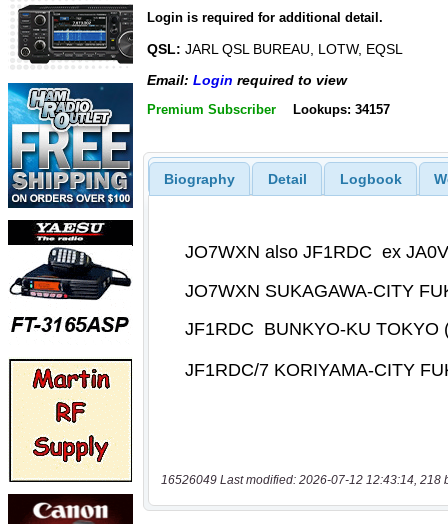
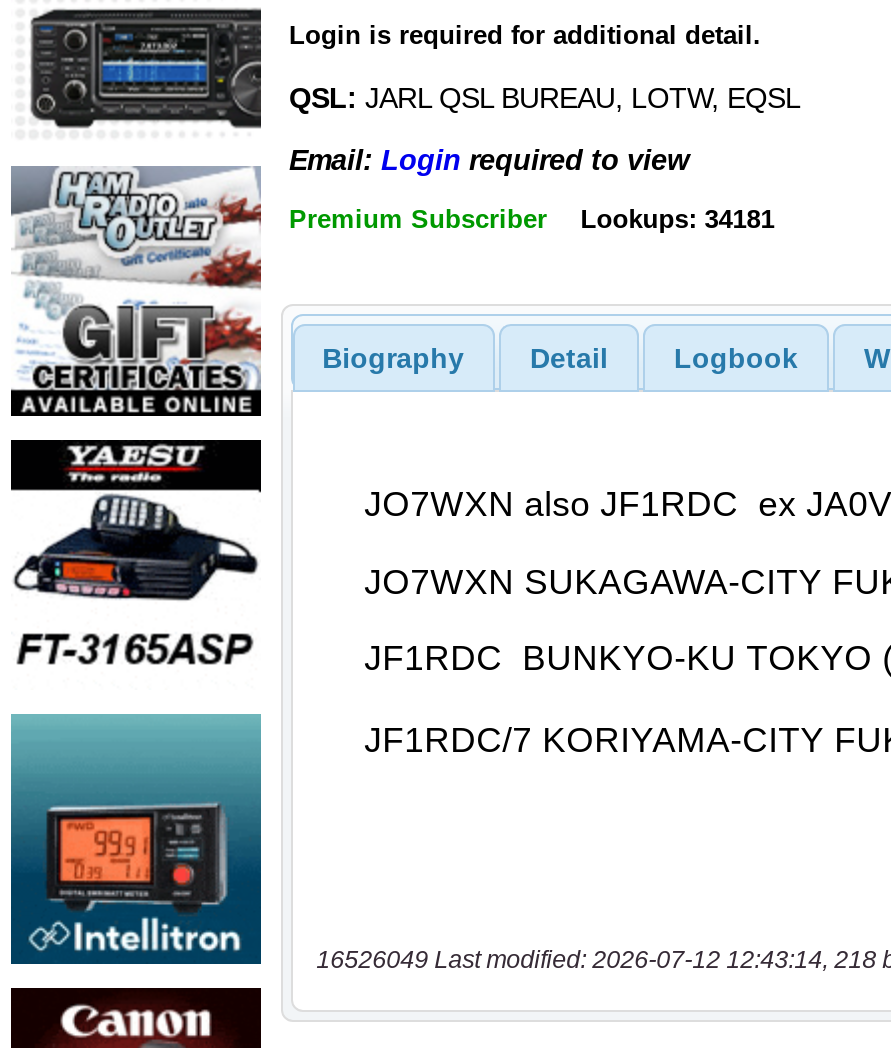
[7,82,390,209] [image] | Premium Subscriber Lookups: 34157 -> [9,166,775,418] [image] | Premium Subscriber Lookups: 34181
[8,358,133,482] [image] -> [9,714,263,964] [image]

